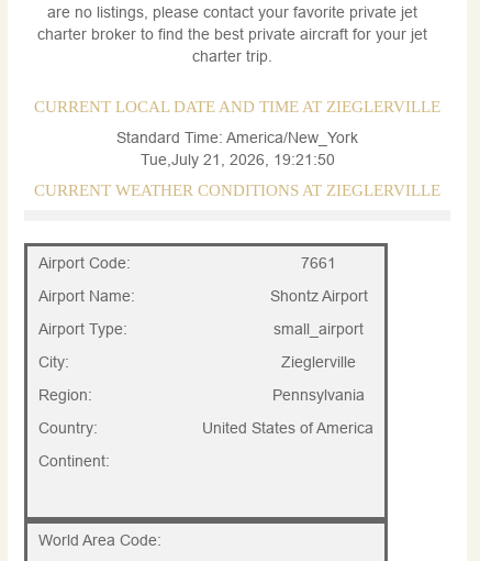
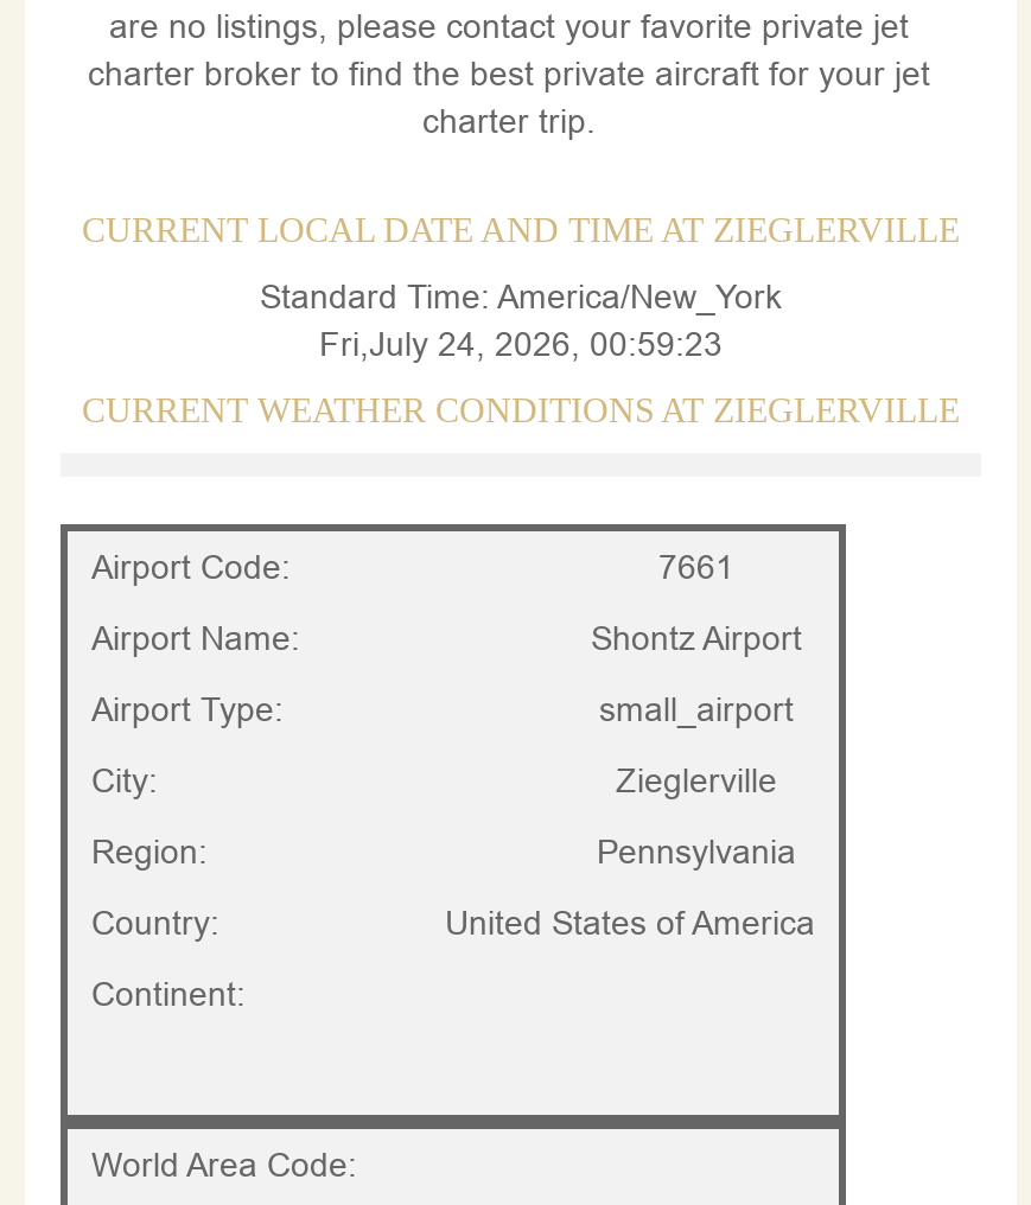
[140,151,334,168] Tue,July 21, 2026, 19:21:50 -> [319,325,723,363] Fri,July 24, 2026, 00:59:23

